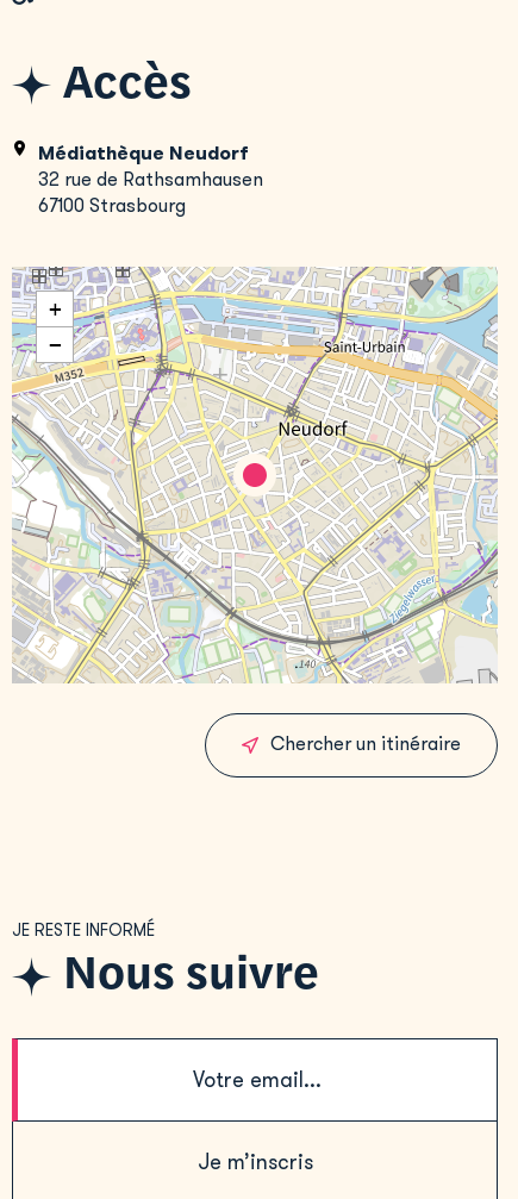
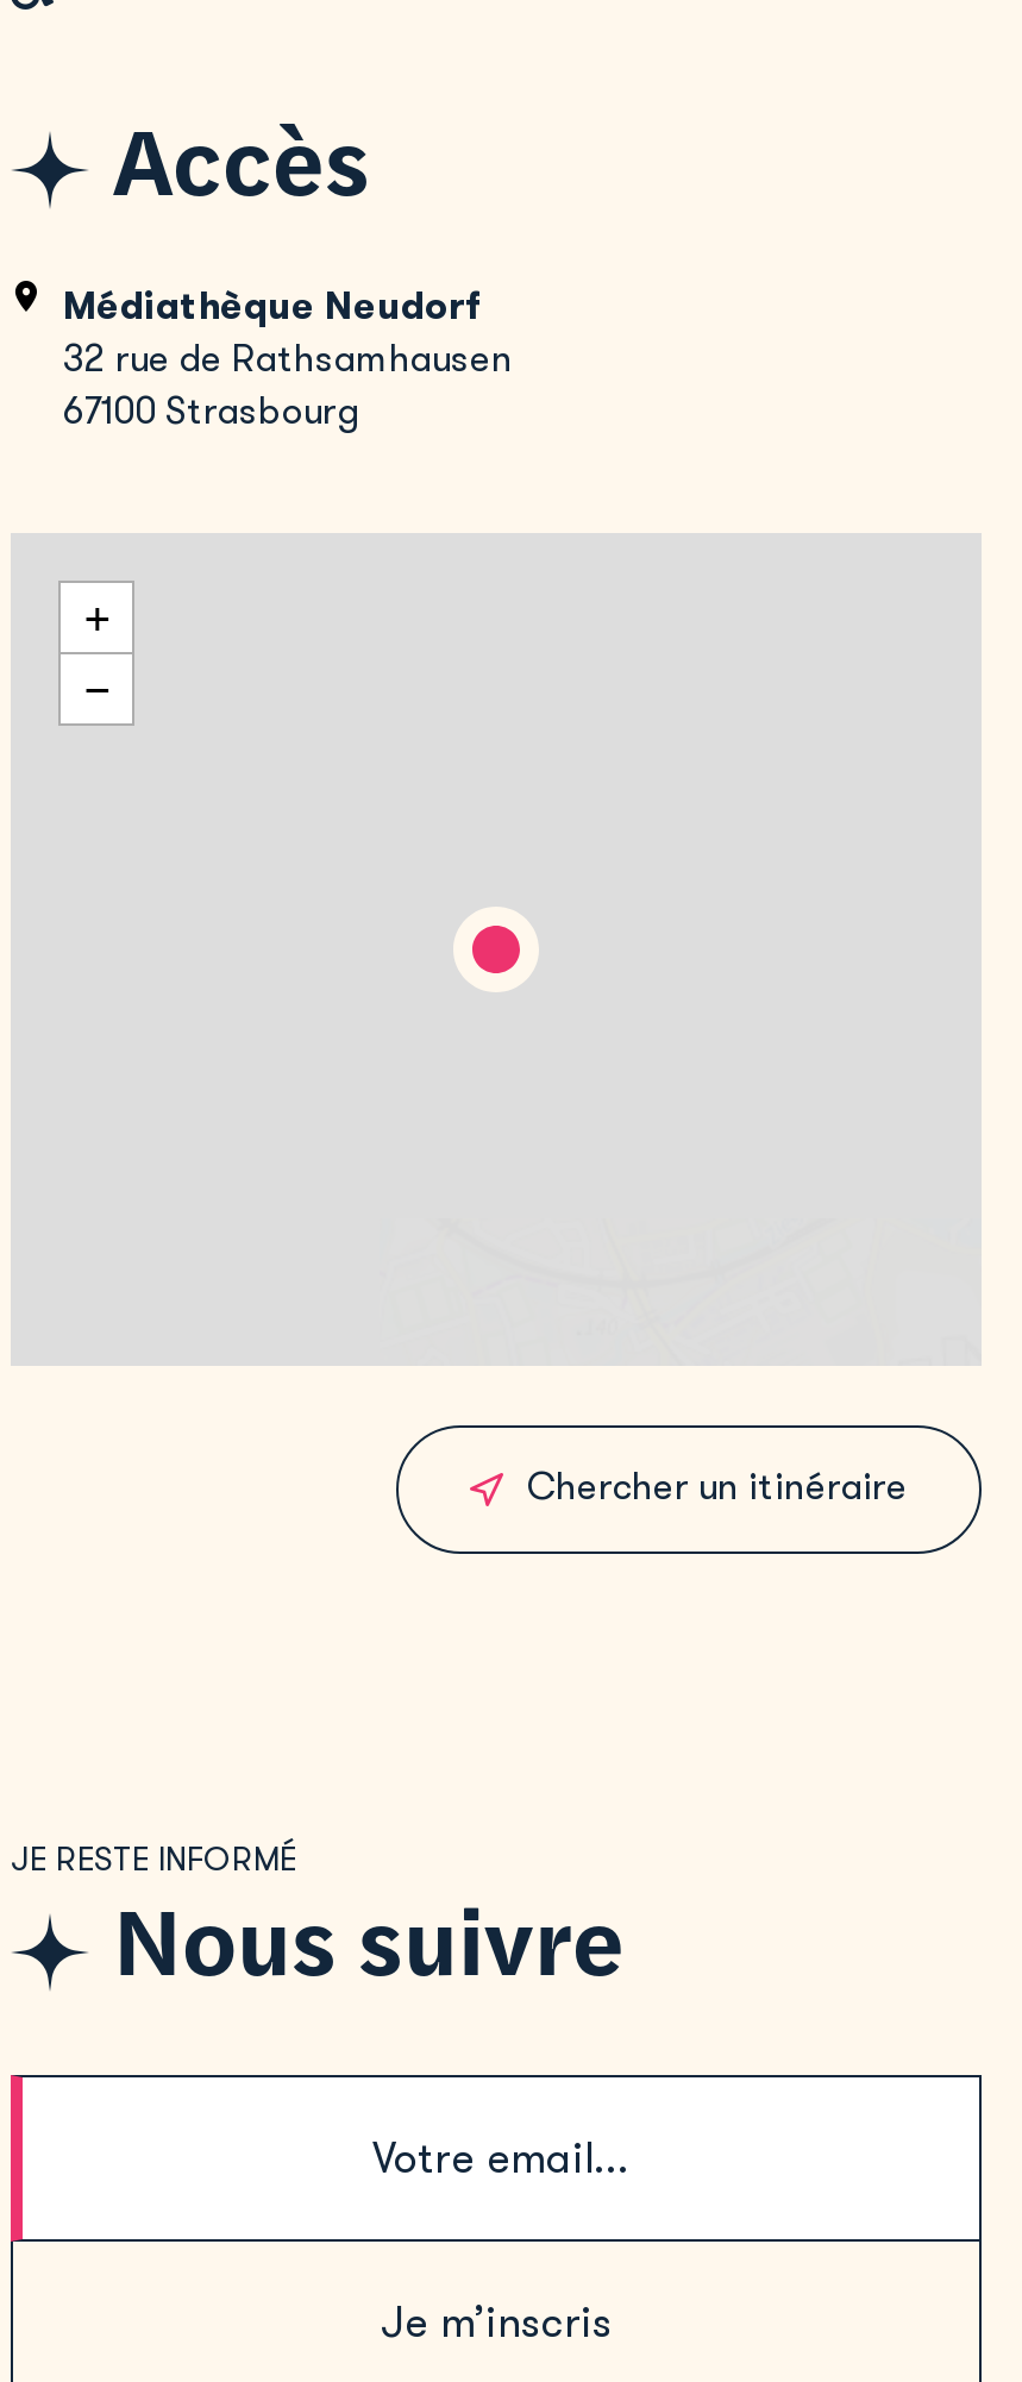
[12,267,498,683] [image] -> none

